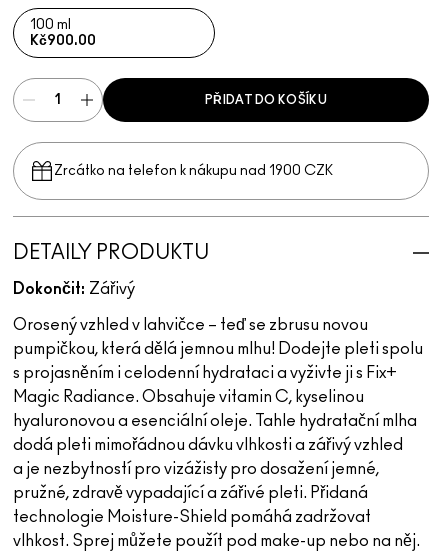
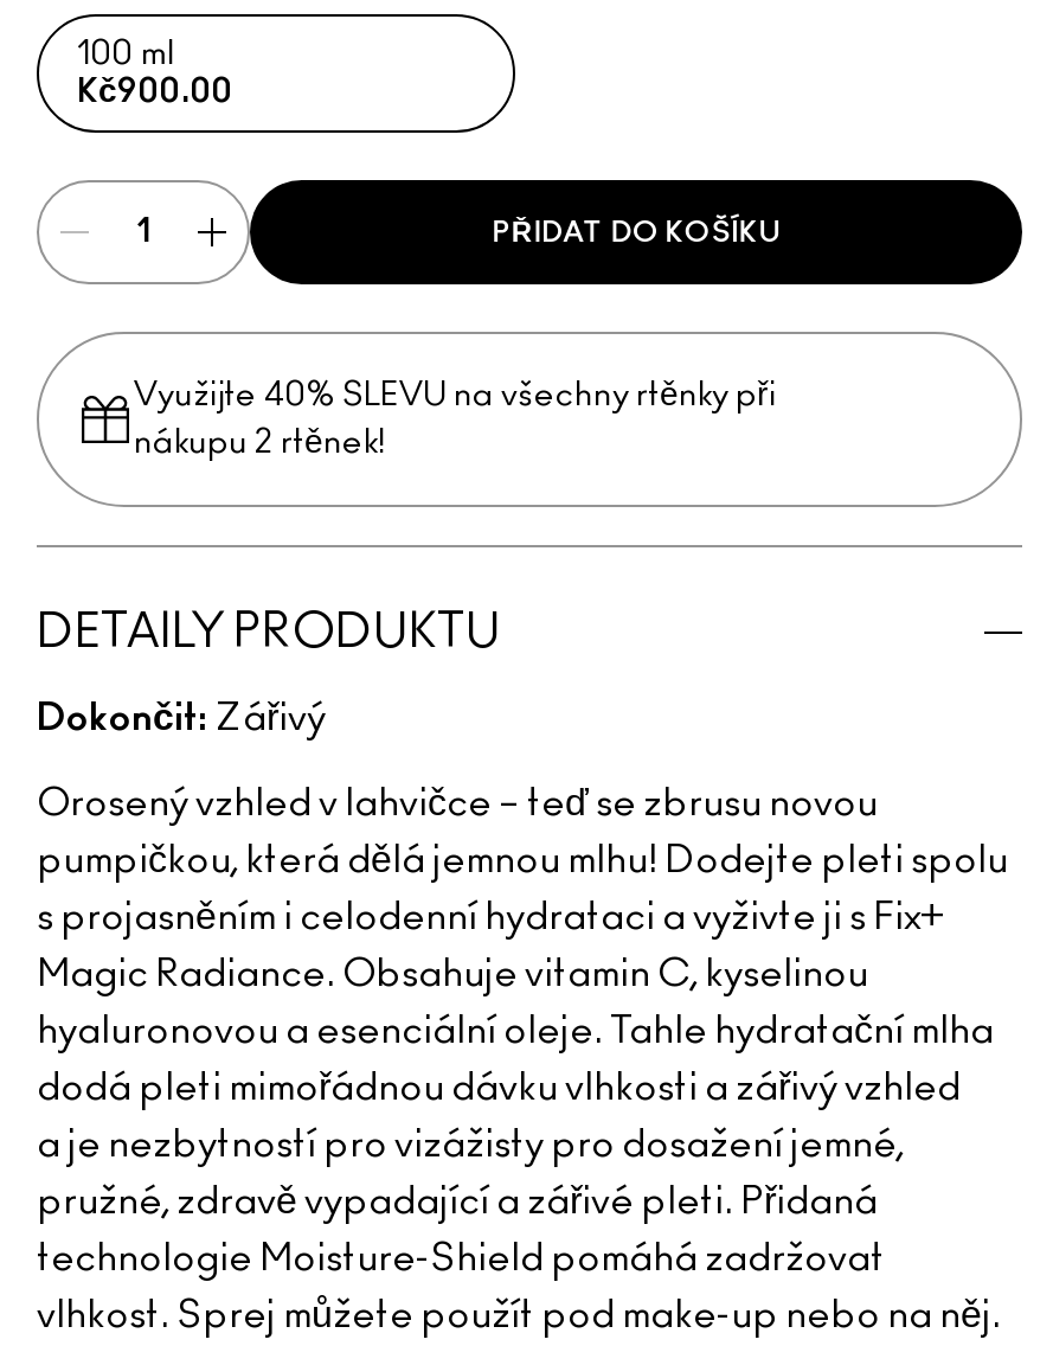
[54,164,333,178] Zrcátko na telefon k nákupu nad 1900 CZK -> [134,379,776,460] Využijte 40% SLEVU na všechny rtěnky při | nákupu 2 rtěnek!

